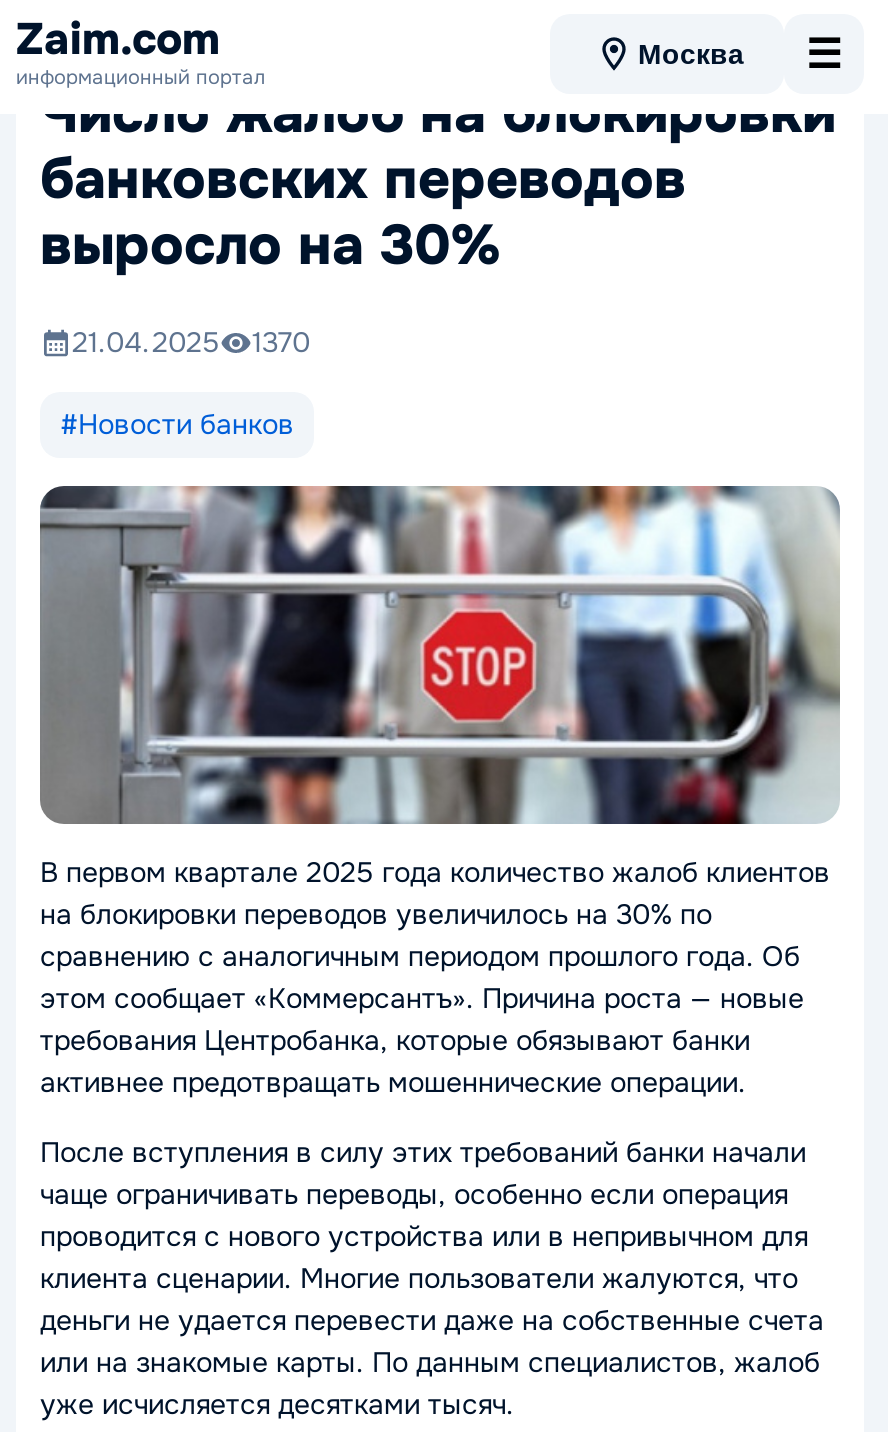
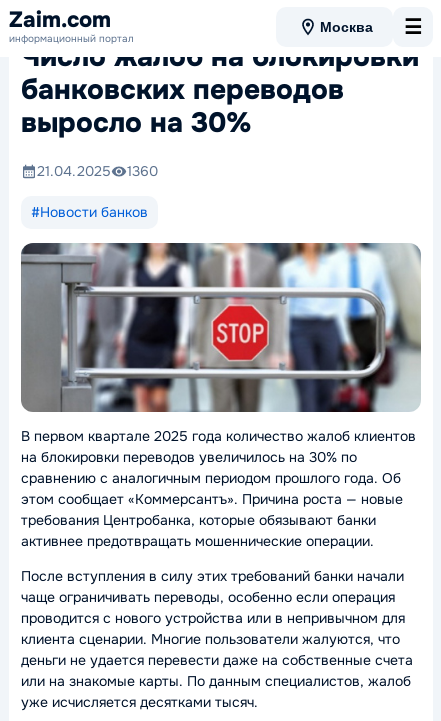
[72,324,310,360] 21.04.2025 1370 -> [37,162,158,180] 21.04.2025 1360

